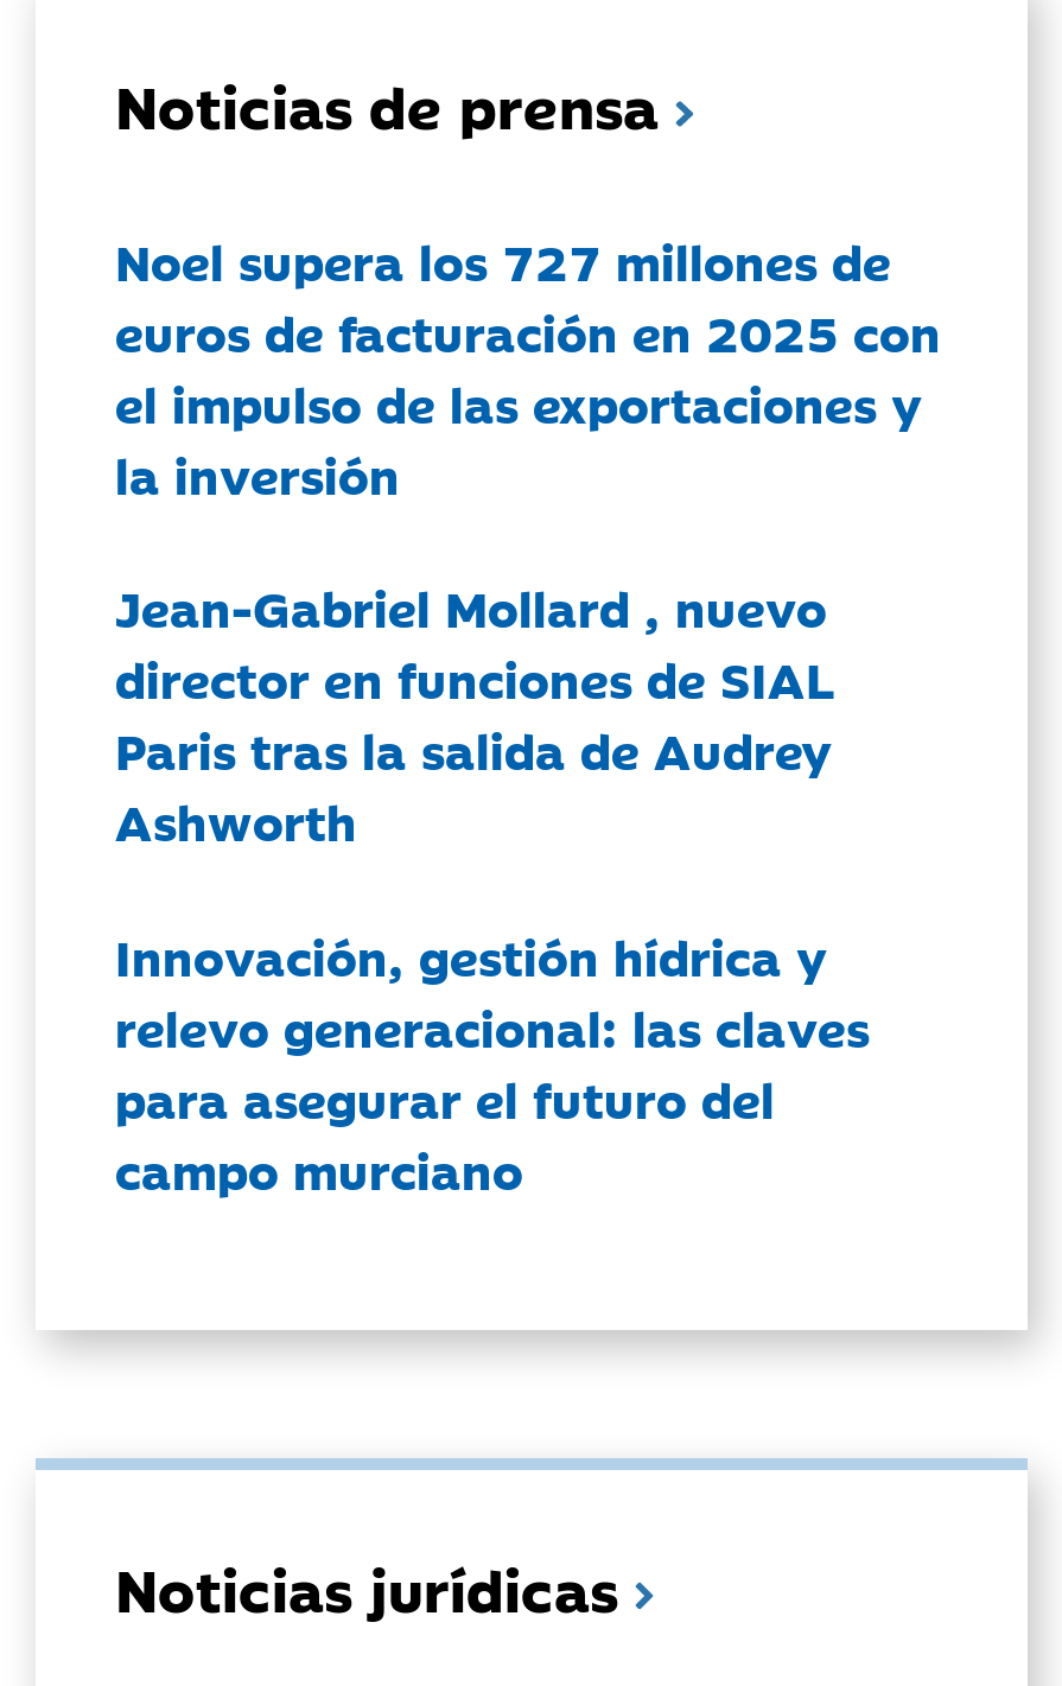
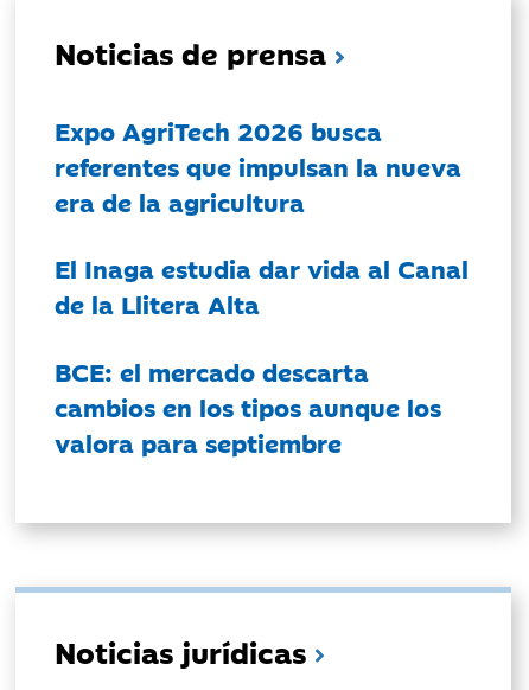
[115,223,940,508] Noel supera los 727 millones de | euros de facturación en 2025 con | el impulso de las exportaciones y | la inversión -> [55,112,462,219] Expo AgriTech 2026 busca | referentes que impulsan la nueva | era de la agricultura
[115,571,834,856] Jean-Gabriel Mollard , nuevo | director en funciones de SIAL | Paris tras la salida de Audrey | Ashworth -> [55,250,469,322] El Inaga estudia dar vida al Canal | de la Llitera Alta
[115,919,869,1204] Innovación, gestión hídrica y | relevo generacional: las claves | para asegurar el futuro del | campo murciano -> [55,353,442,460] BCE: el mercado descarta | cambios en los tipos aunque los | valora para septiembre

